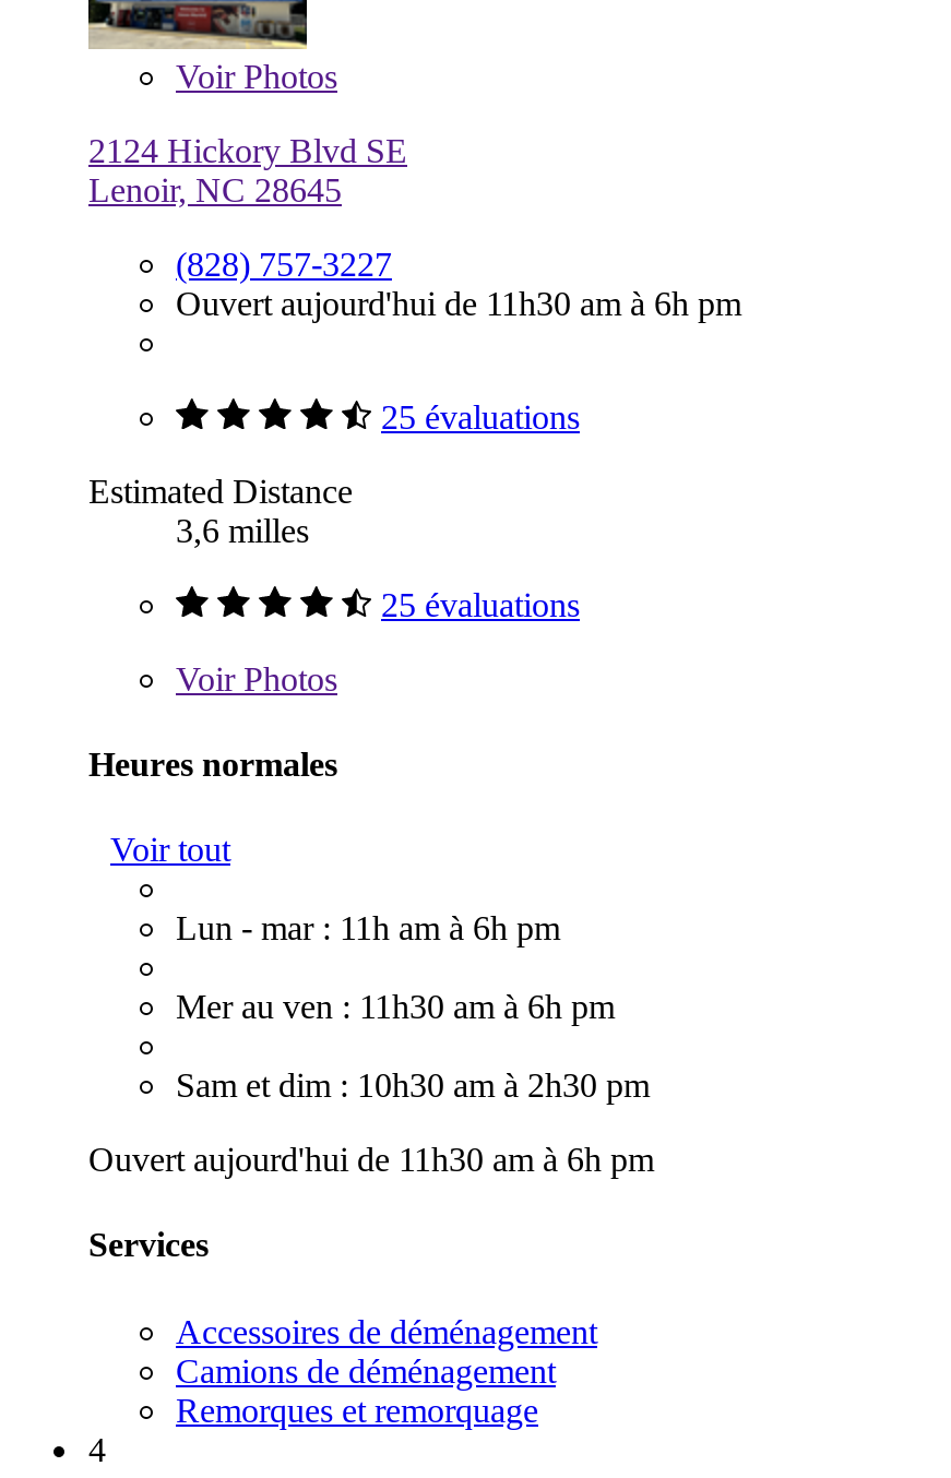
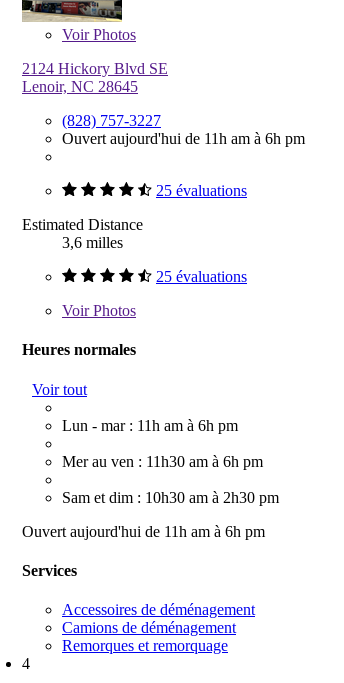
[176,284,741,321] Ouvert aujourd'hui de 11h30 am à 6h pm -> [62,130,305,147] Ouvert aujourd'hui de 11h am à 6h pm
[88,1141,654,1178] Ouvert aujourd'hui de 11h30 am à 6h pm -> [22,523,265,540] Ouvert aujourd'hui de 11h am à 6h pm

